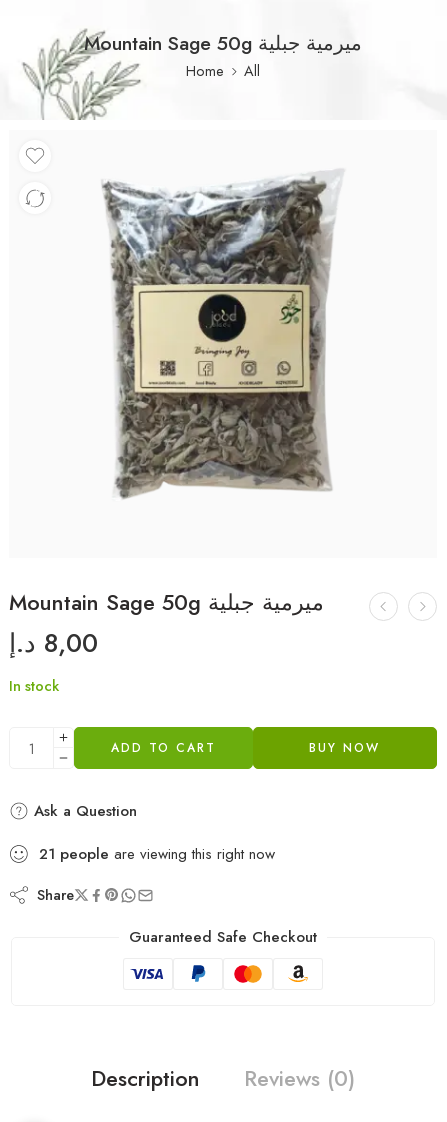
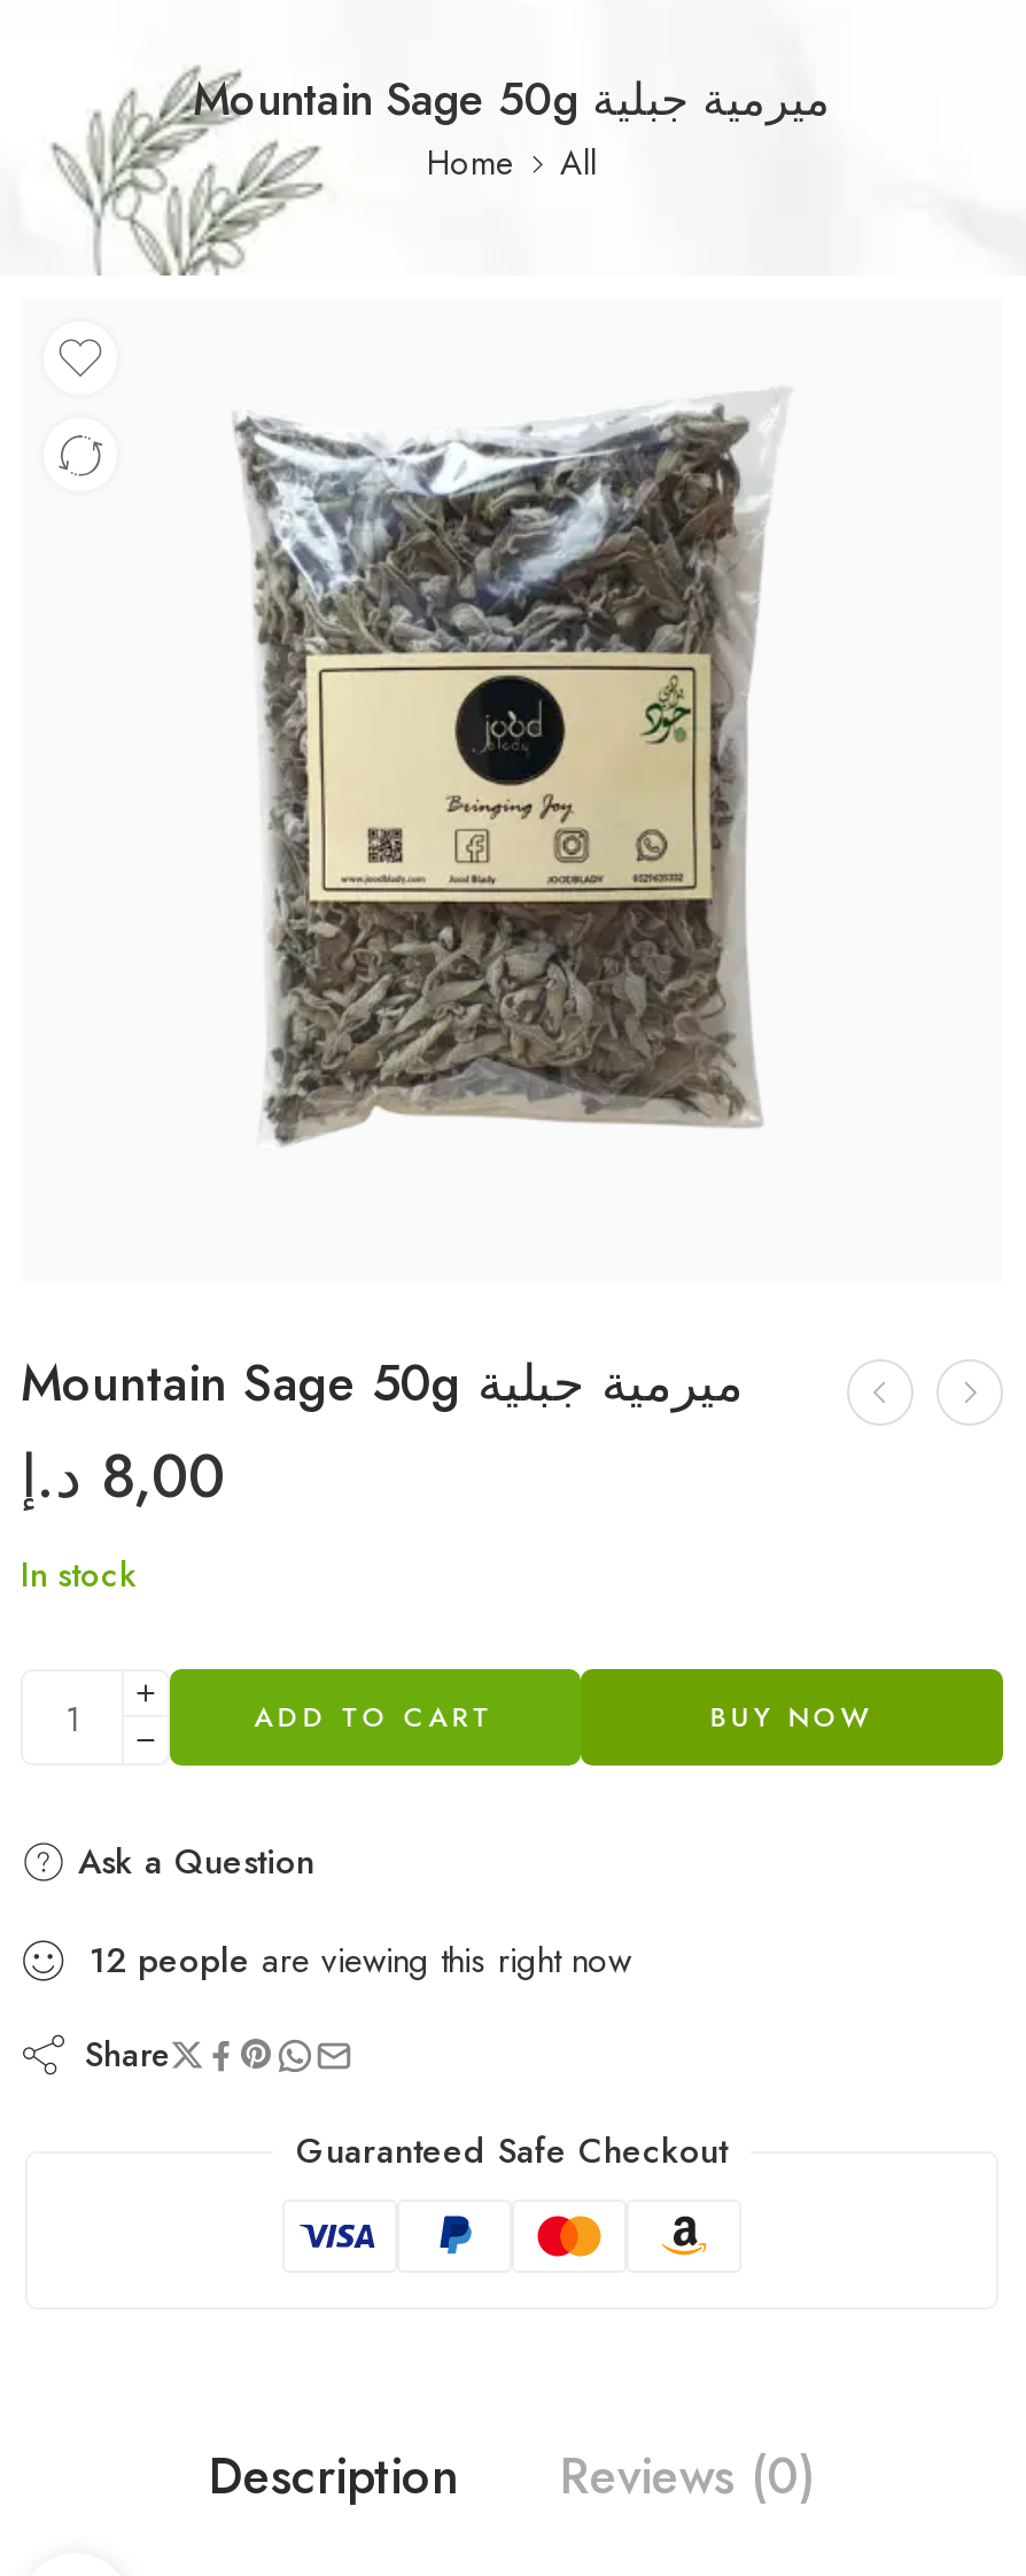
[39,843,275,865] 21 people are viewing this right now -> [90,1935,631,1986] 12 people are viewing this right now

